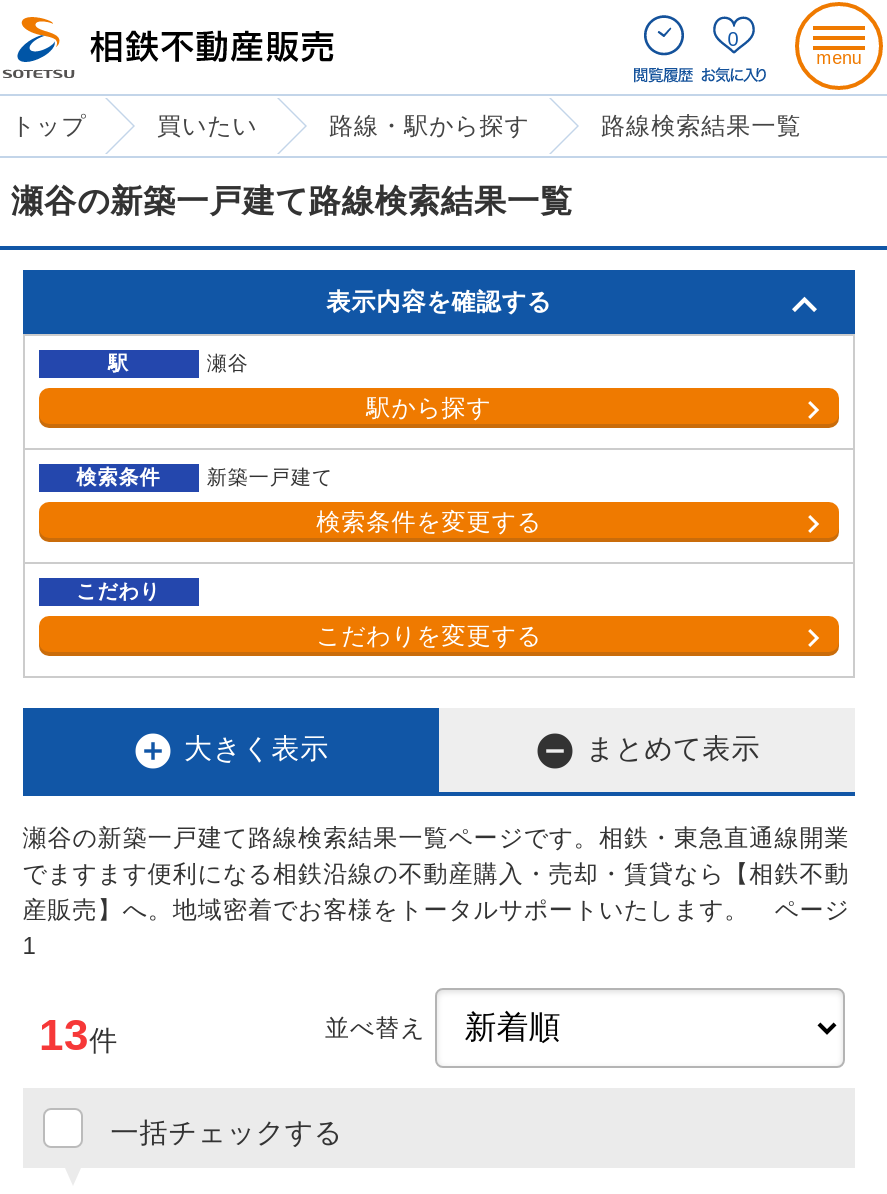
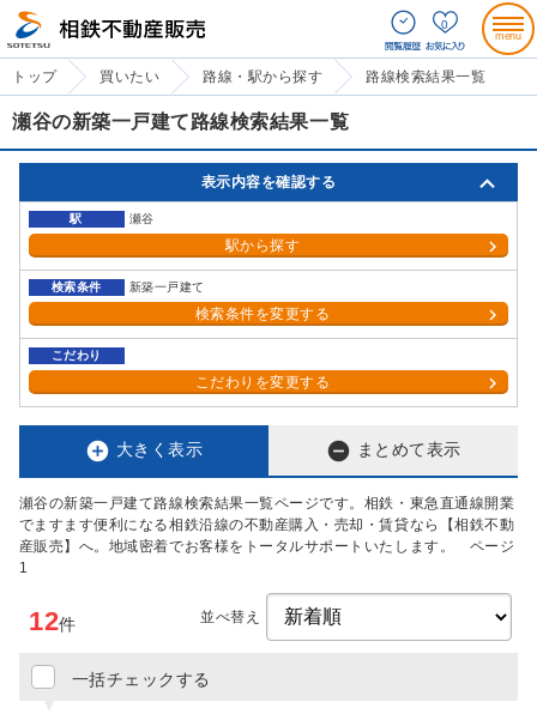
[39,1010,118,1060] 13件 -> [29,606,76,636] 12件

